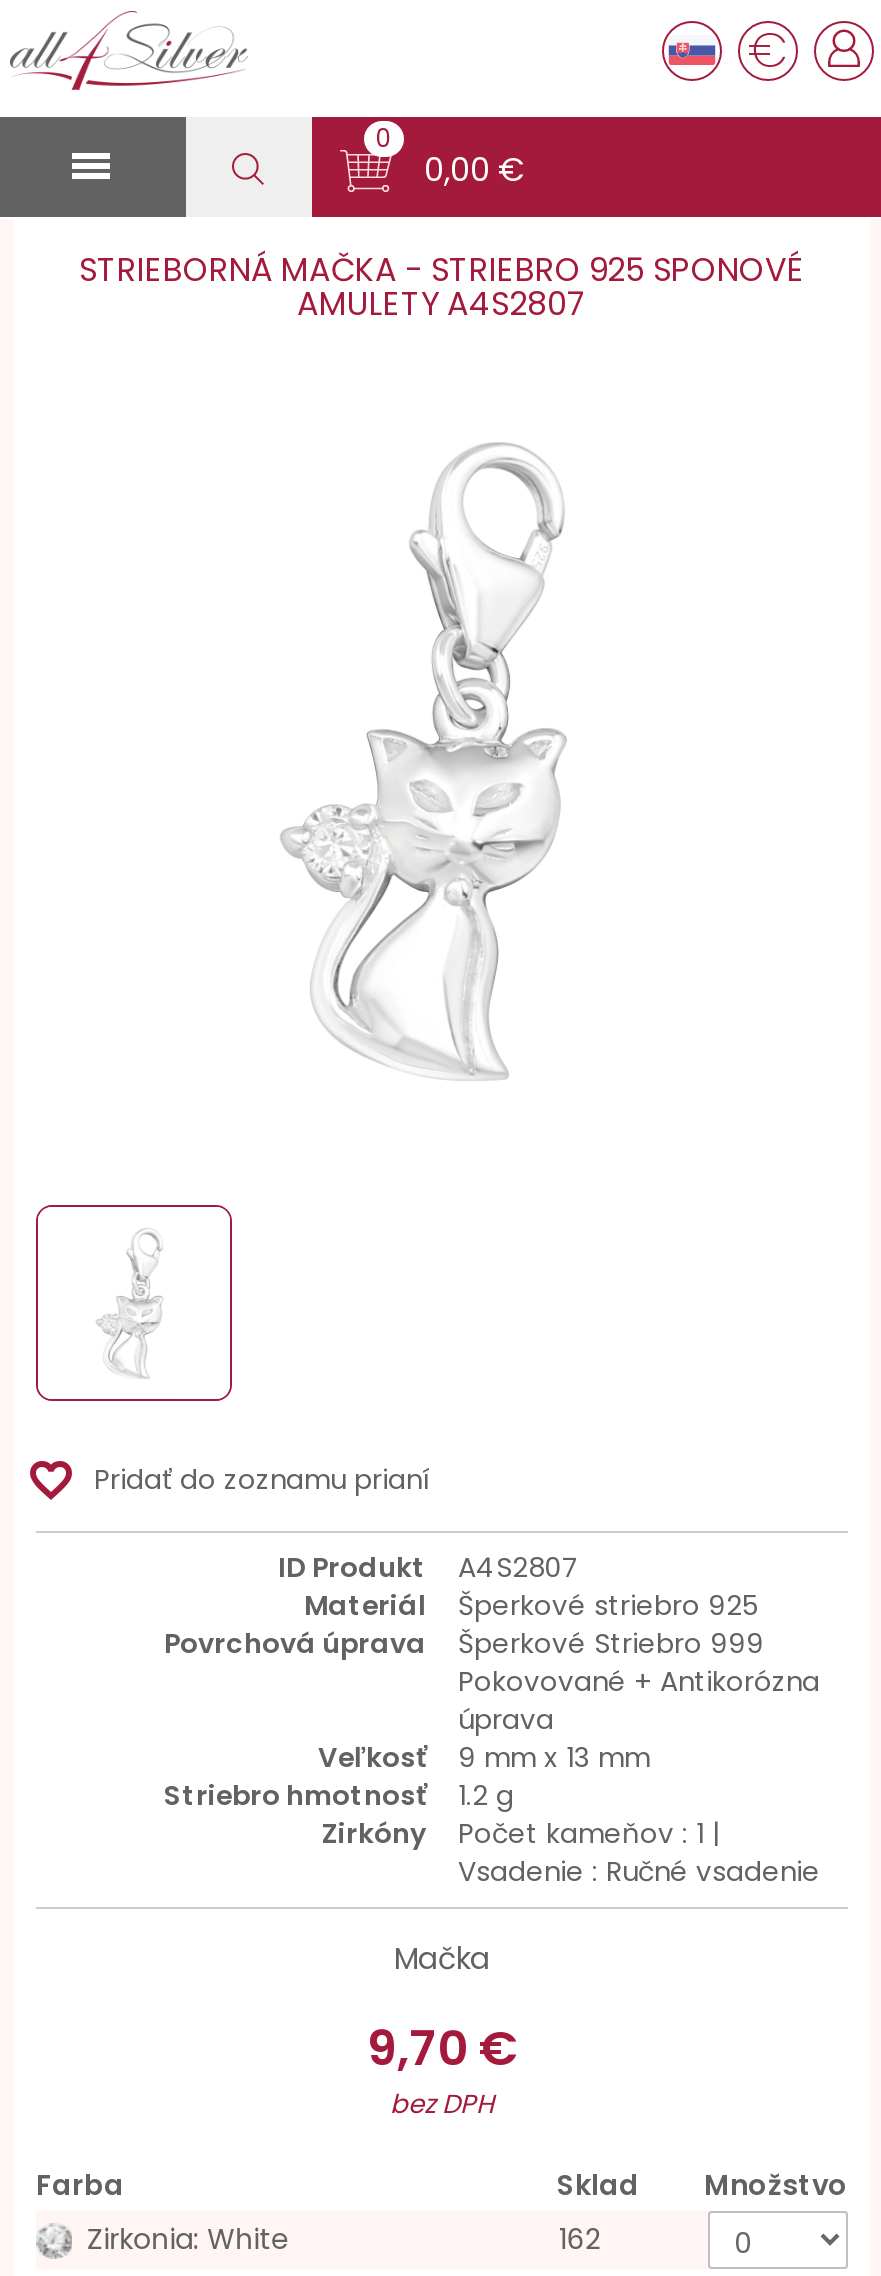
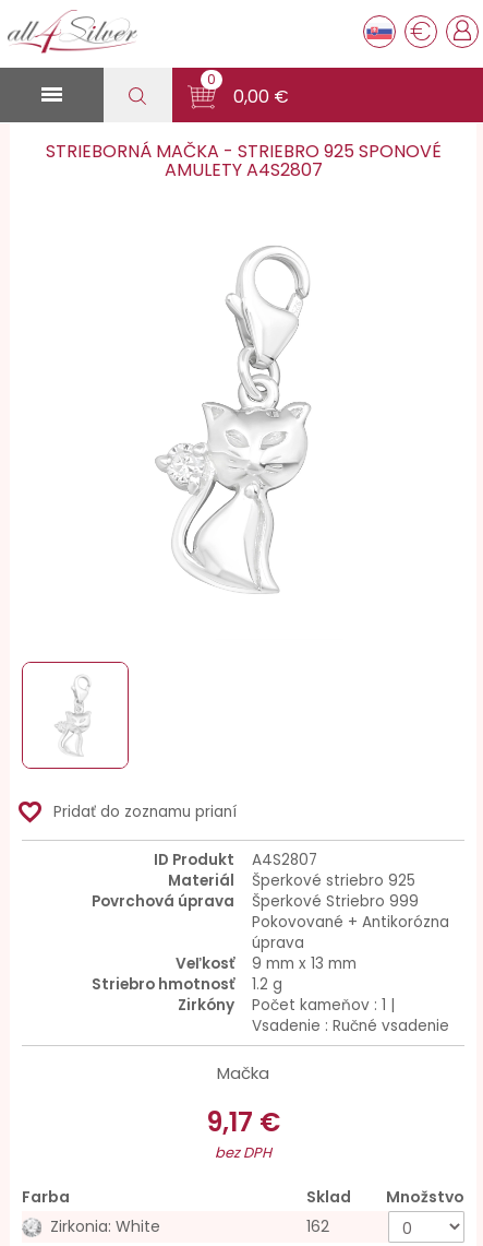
[367,2015,517,2081] 9,70 € -> [206,1104,280,1140] 9,17 €

